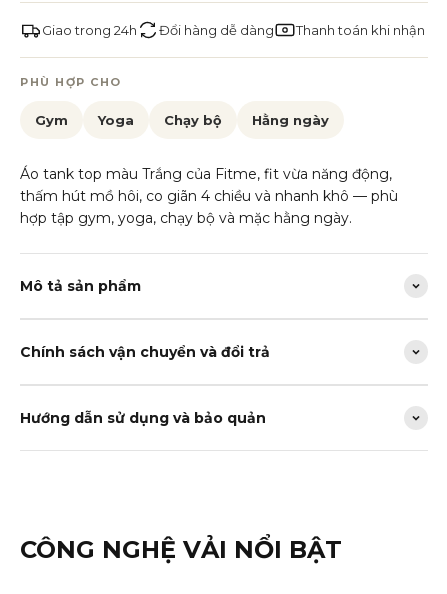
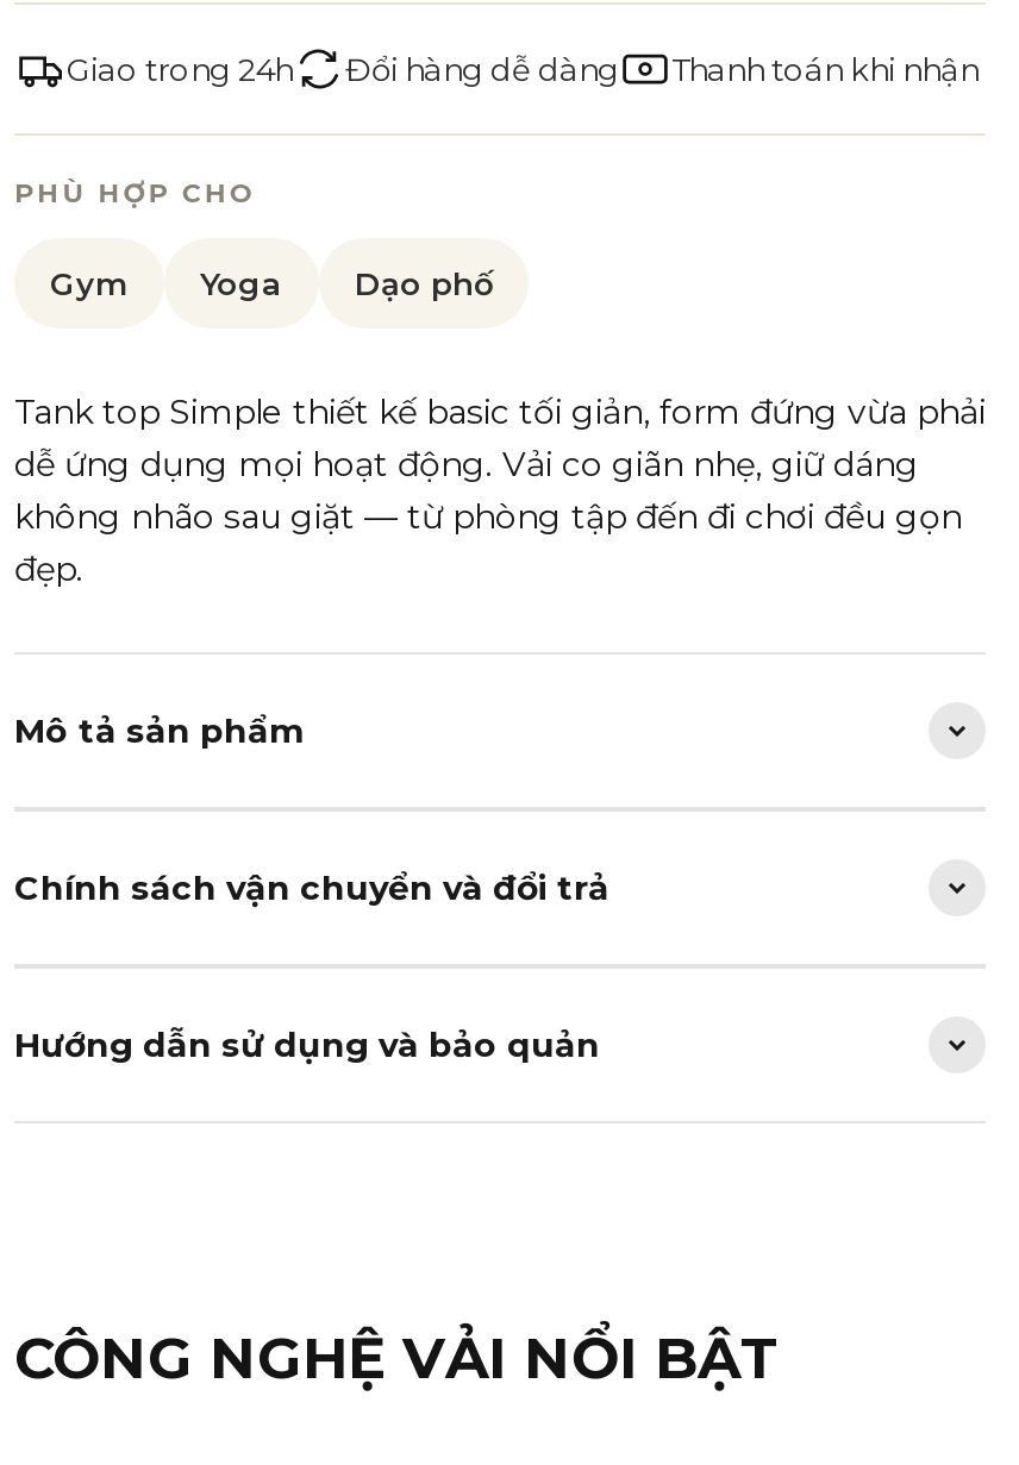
[164,112,329,128] Chạy bộ | Hằng ngày -> [355,265,493,303] Dạo phố
[20,165,398,227] Áo tank top màu Trắng của Fitme, fit vừa năng động, | thấm hút mồ hôi, co giãn 4 chiều và nhanh khô — phù | hợp tập gym, yoga, chạy bộ và mặc hằng ngày. -> [14,391,986,591] Tank top Simple thiết kế basic tối giản, form đứng vừa phải | dễ ứng dụng mọi hoạt động. Vải co giãn nhẹ, giữ dáng | không nhão sau giặt — từ phòng tập đến đi chơi đều gọn | đẹp.

